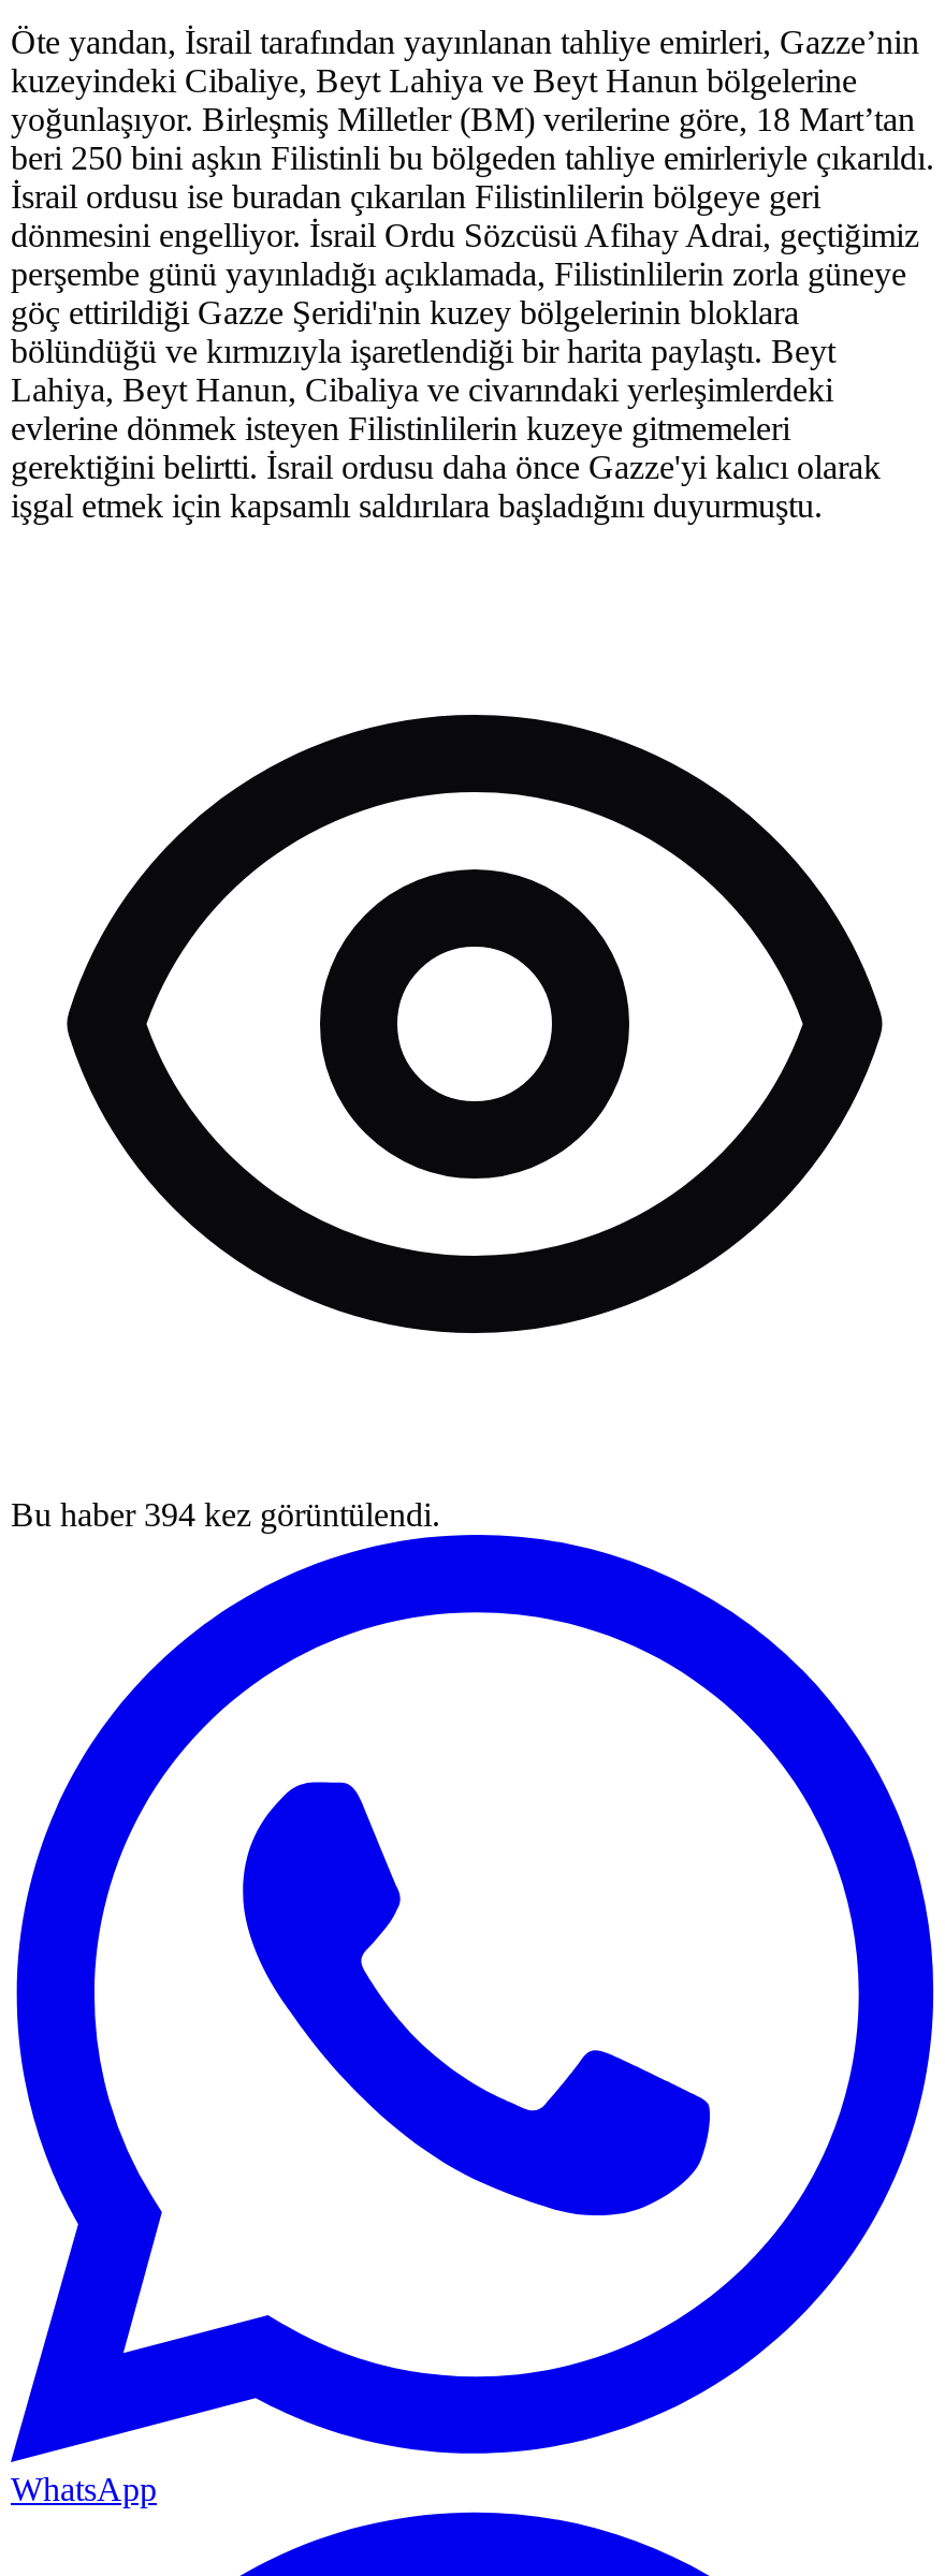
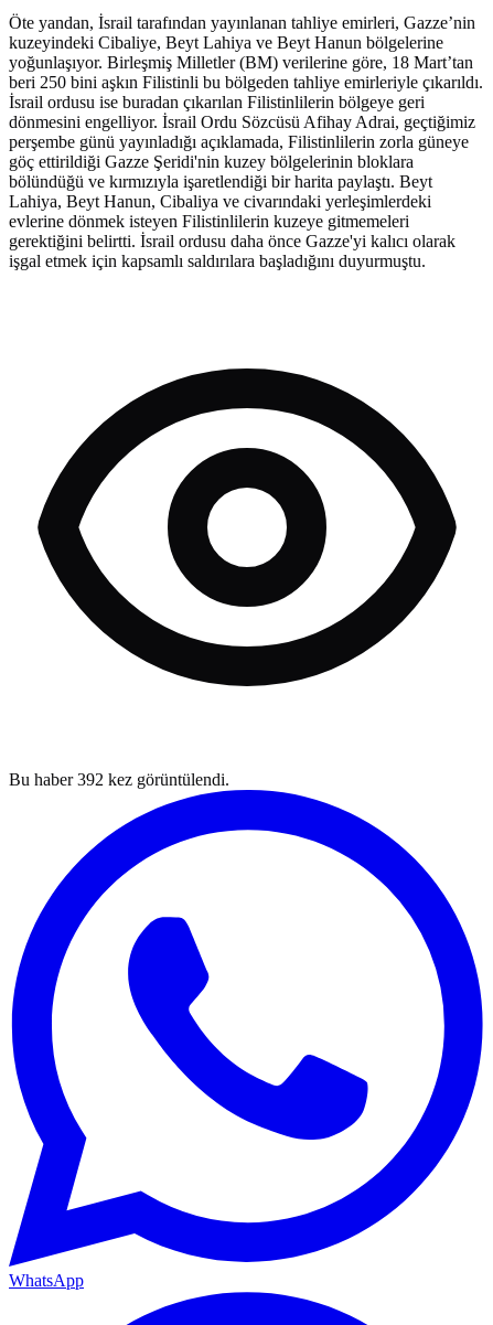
[11,1496,440,1532] Bu haber 394 kez görüntülendi. -> [9,770,229,788] Bu haber 392 kez görüntülendi.

